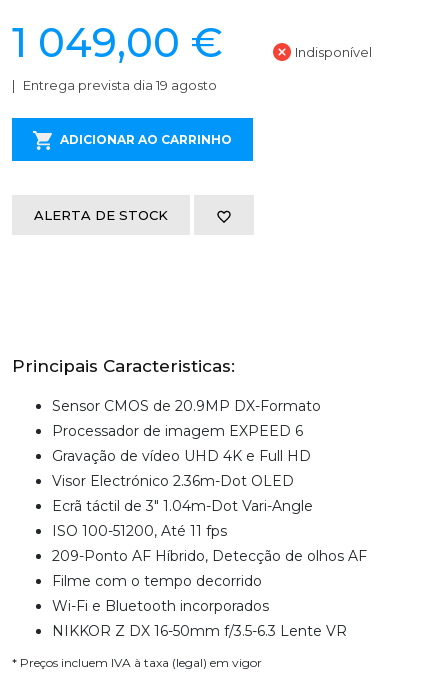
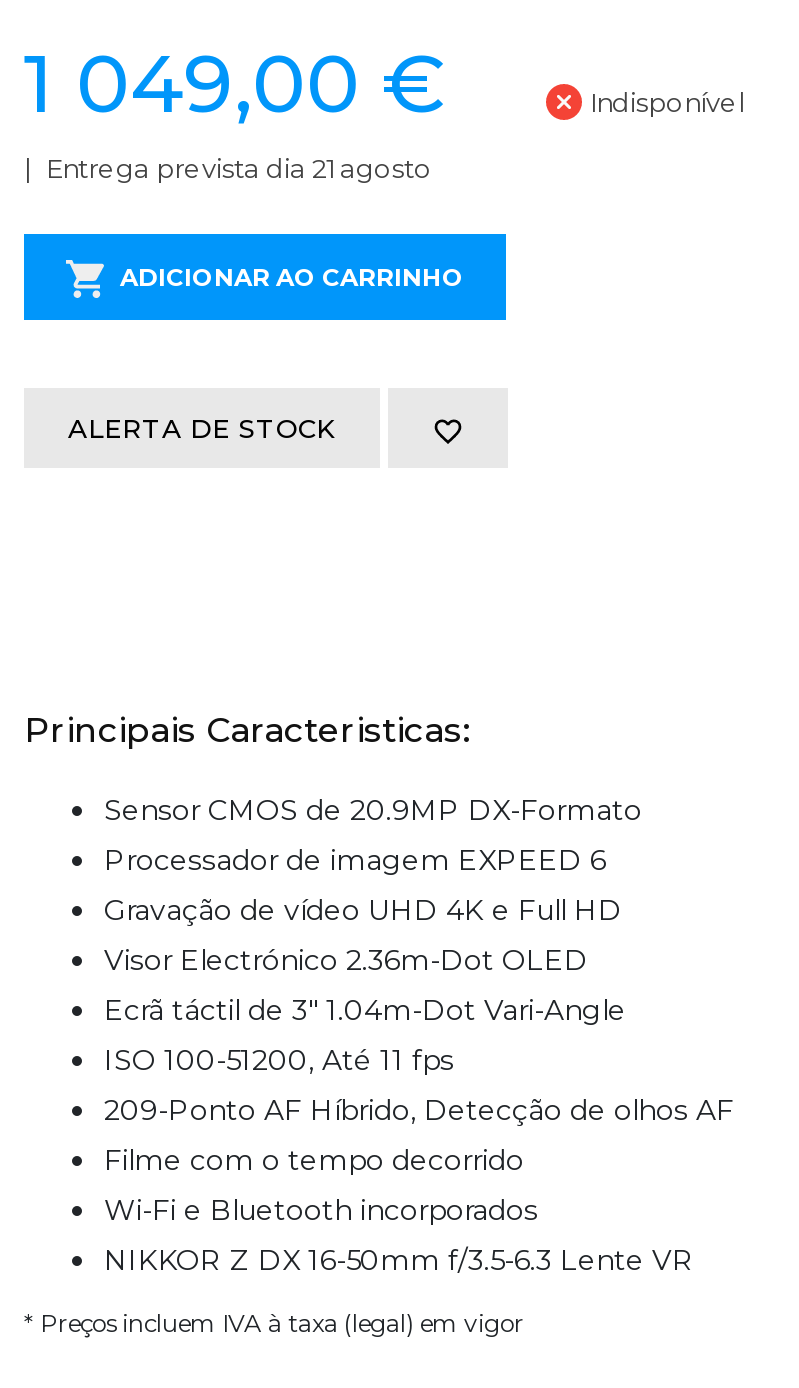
[23,77,217,93] Entrega prevista dia 19 agosto -> [46,152,432,184] Entrega prevista dia 21 agosto

